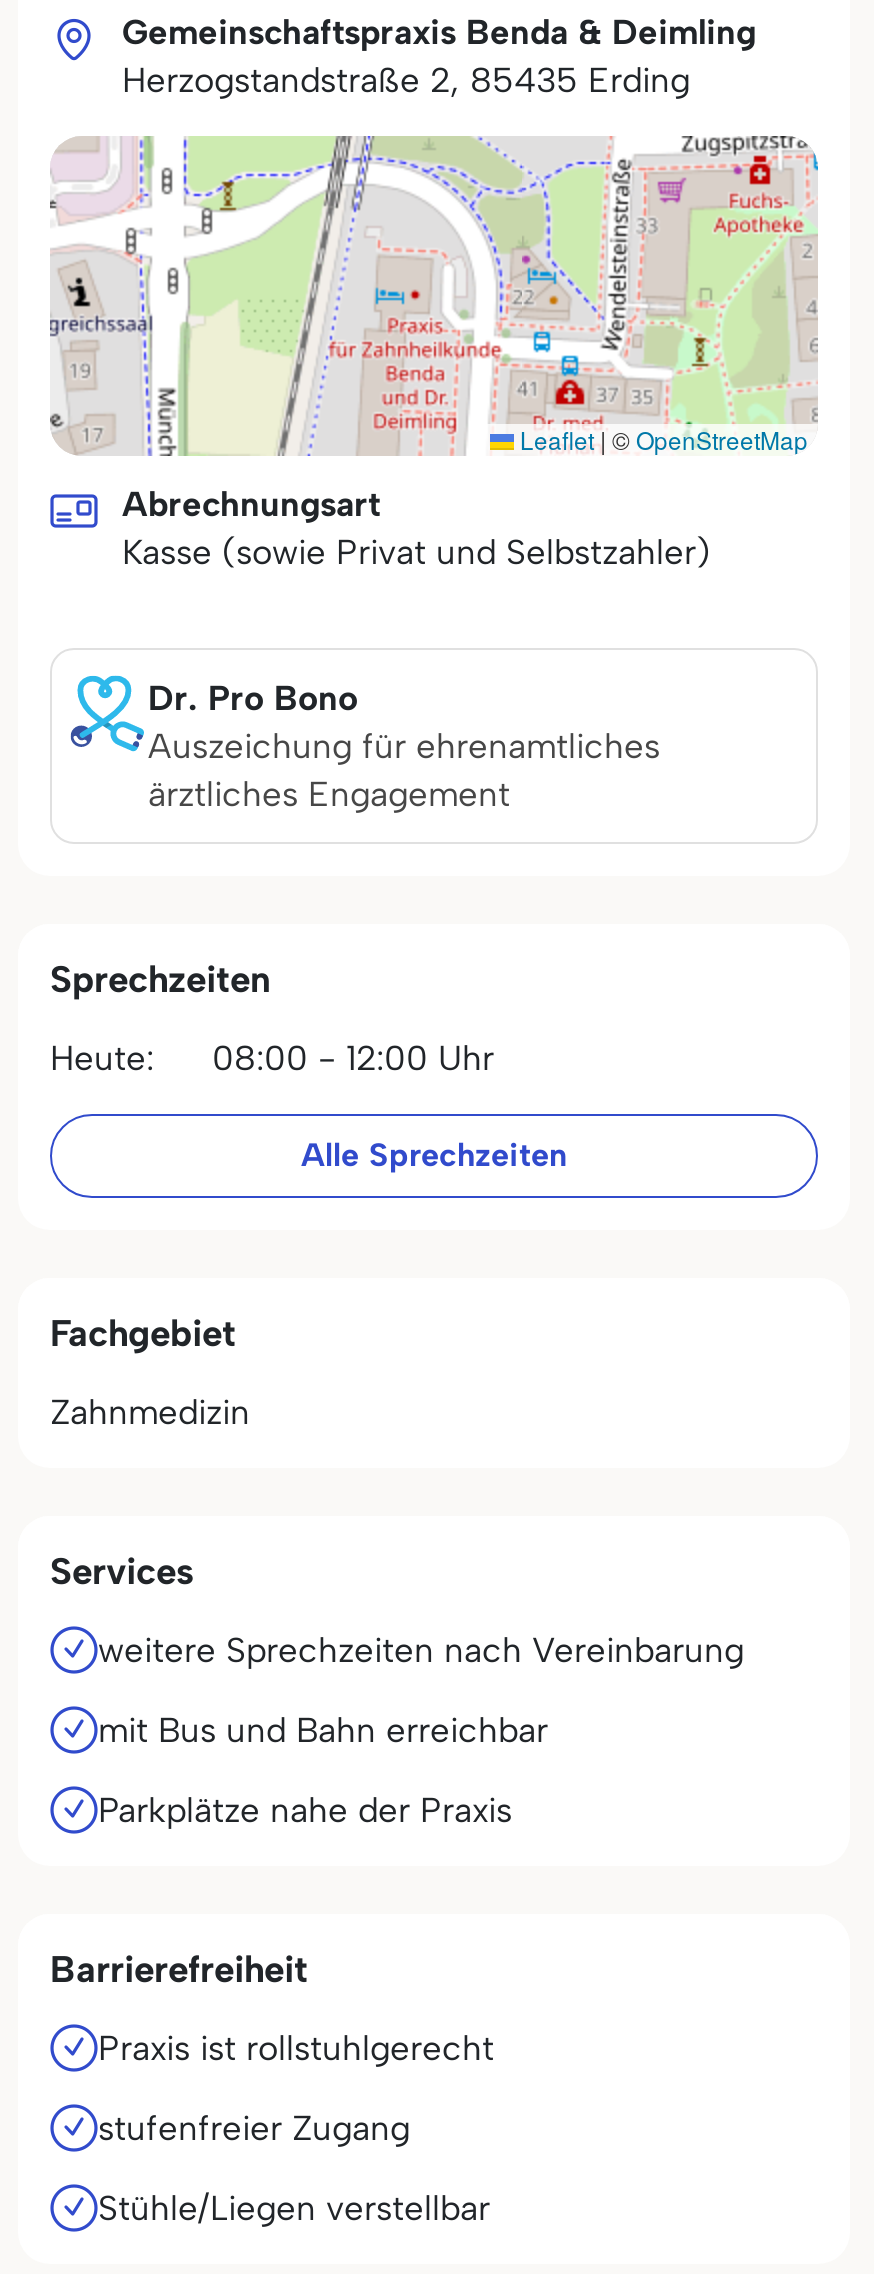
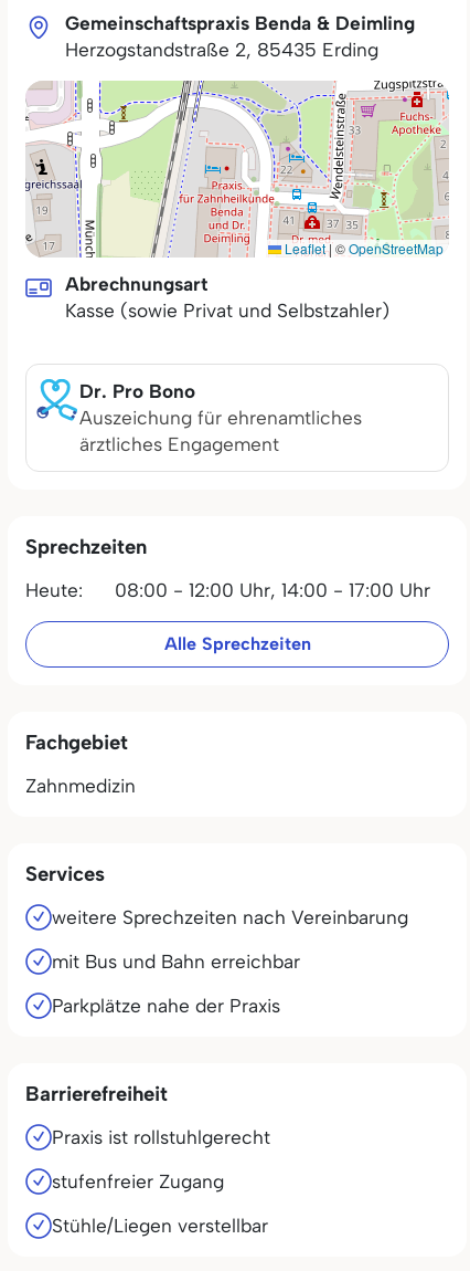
[50,1038,494,1078] Heute: 08:00 - 12:00 Uhr -> [25,579,430,601] Heute: 08:00 - 12:00 Uhr, 14:00 - 17:00 Uhr

